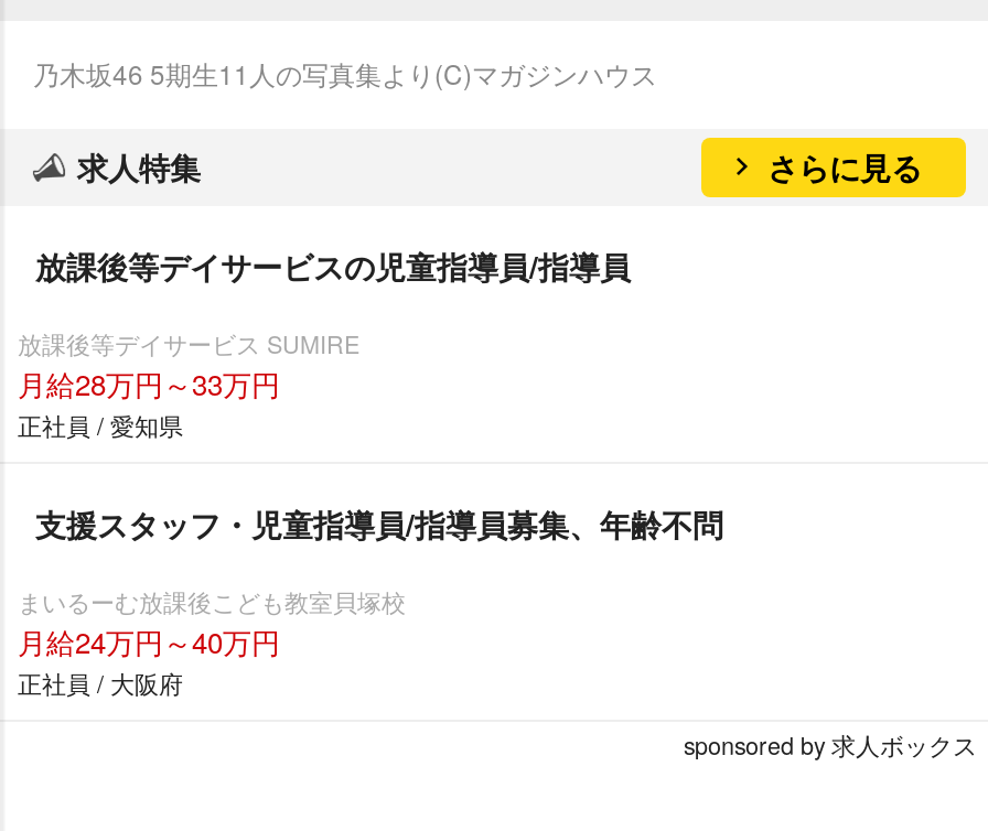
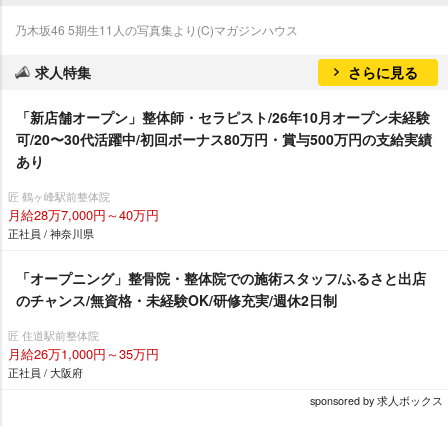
[35,244,631,288] 放課後等デイサービスの児童指導員/指導員 -> [16,107,432,171] 「新店舗オープン」整体師・セラピスト/26年10月オープン未経験 | 可/20〜30代活躍中/初回ボーナス80万円・賞与500万円の支給実績 | あり
[18,327,359,442] 放課後等デイサービス SUMIRE | 月給28万円～33万円 | 正社員 / 愛知県 -> [8,189,159,241] 匠 鶴ヶ峰駅前整体院 | 月給28万7,000円～40万円 | 正社員 / 神奈川県
[35,501,723,546] 支援スタッフ・児童指導員/指導員募集、年齢不問 -> [16,268,426,310] 「オープニング」整骨院・整体院での施術スタッフ/ふるさと出店 | のチャンス/無資格・未経験OK/研修充実/週休2日制
[18,585,406,662] まいるーむ放課後こども教室貝塚校 | 月給24万円～40万円 -> [8,328,159,363] 匠 住道駅前整体院 | 月給26万1,000円～35万円

